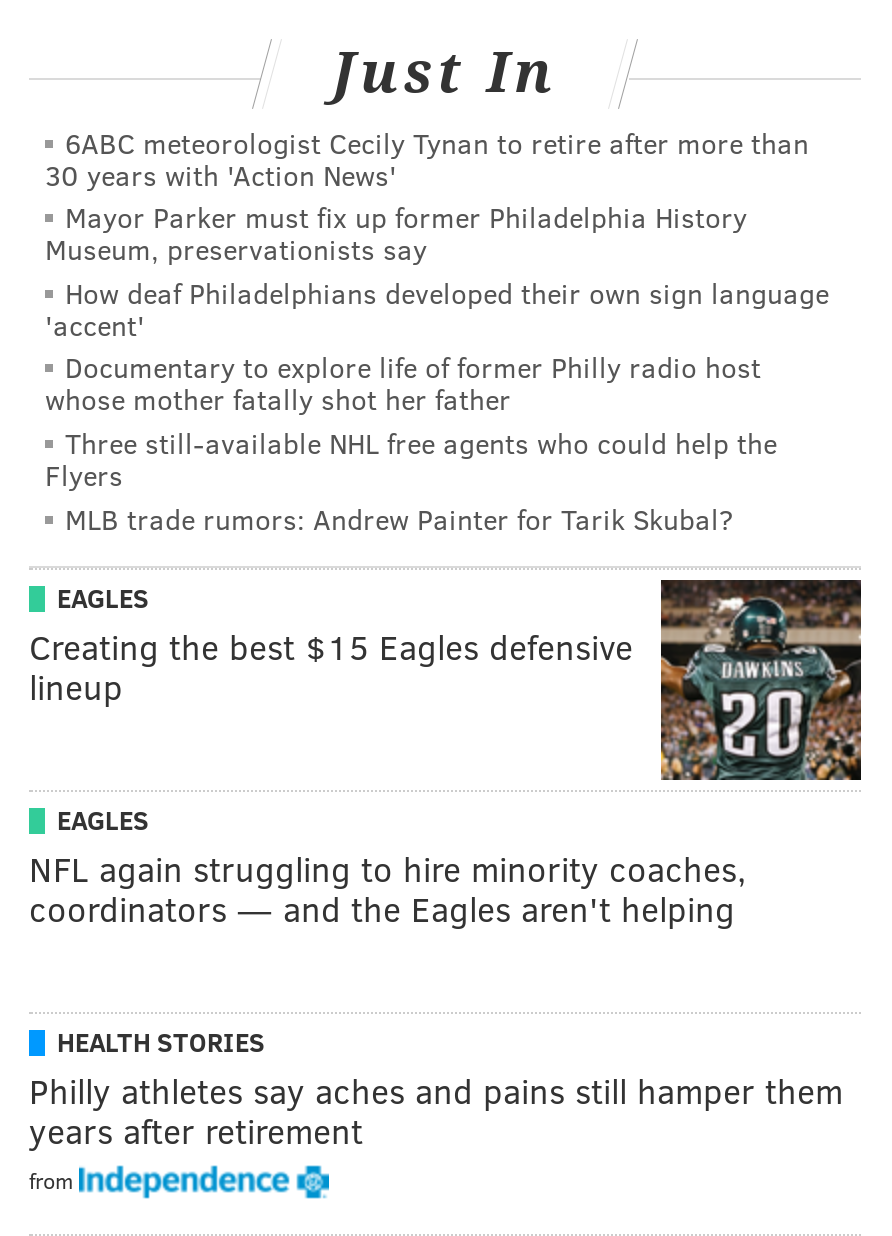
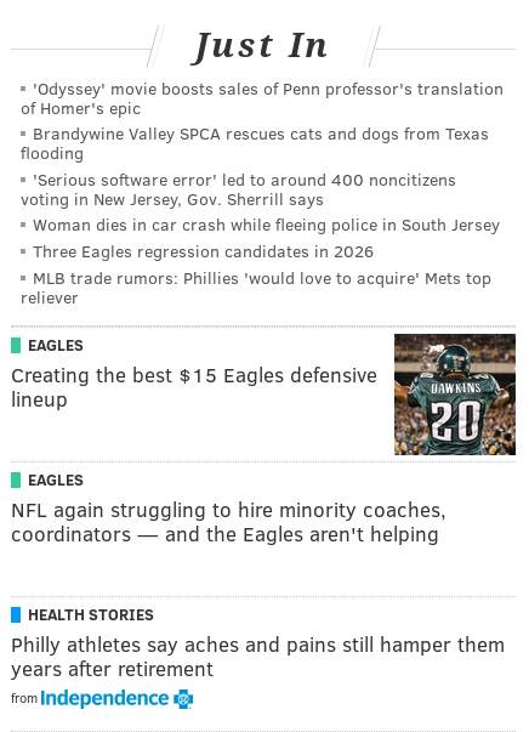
[45,123,829,537] 6ABC meteorologist Cecily Tynan to retire after more than | 30 years with 'Action News' | Mayor Parker must fix up former Philadelphia History | Museum, preservationists say | How deaf Philadelphians developed their own sign language | 'accent' | Documentary to explore life of former Philly radio host | whose mother fatally shot her father | Three still-available NHL free agents who could help the | Flyers | MLB trade rumors: Andrew Painter for Tarik Skubal? -> [21,76,504,308] 'Odyssey' movie boosts sales of Penn professor's translation | of Homer's epic | Brandywine Valley SPCA rescues cats and dogs from Texas | flooding | 'Serious software error' led to around 400 noncitizens | voting in New Jersey, Gov. Sherrill says | Woman dies in car crash while fleeing police in South Jersey | Three Eagles regression candidates in 2026 | MLB trade rumors: Phillies 'would love to acquire' Mets top | reliever

